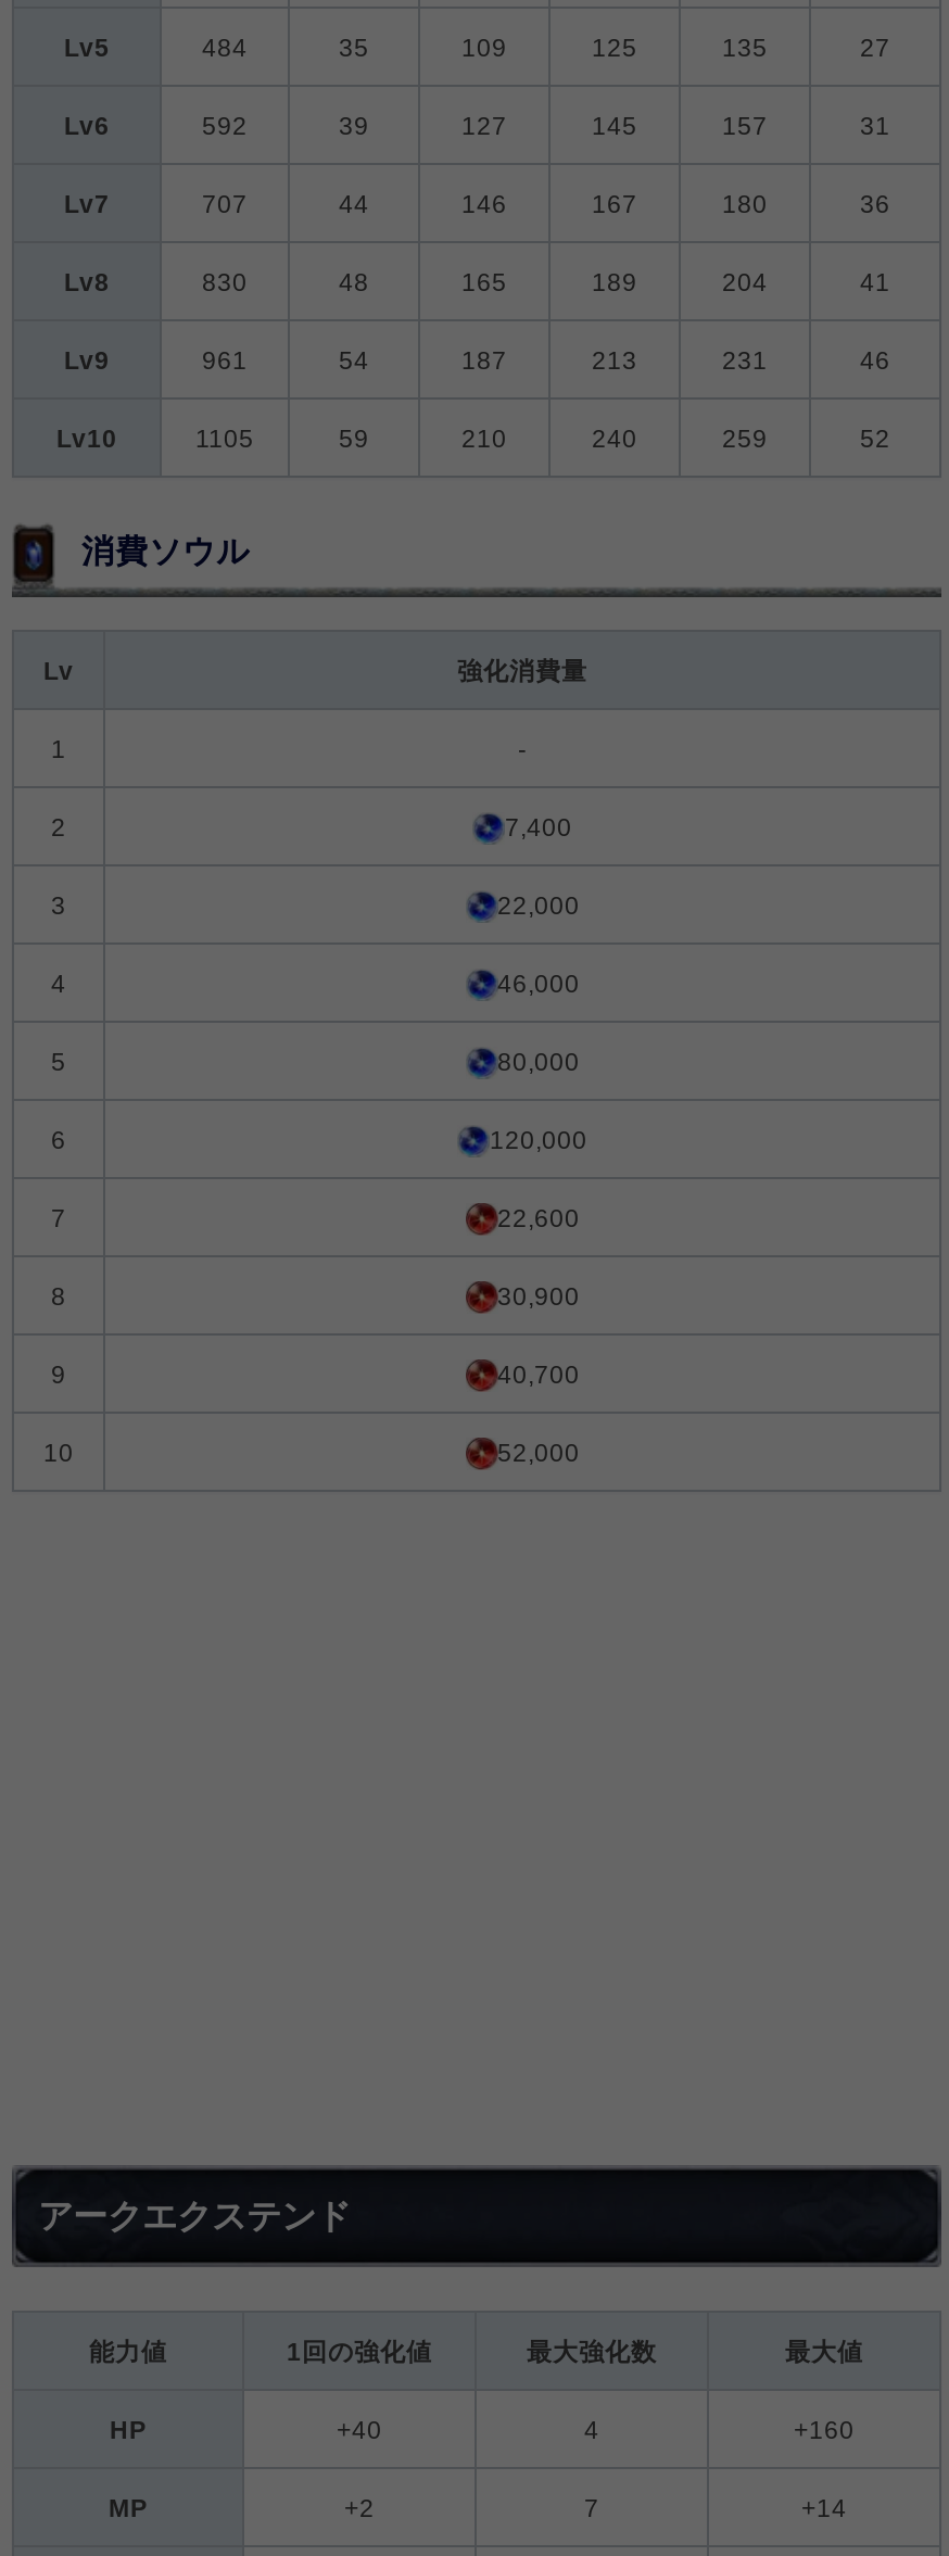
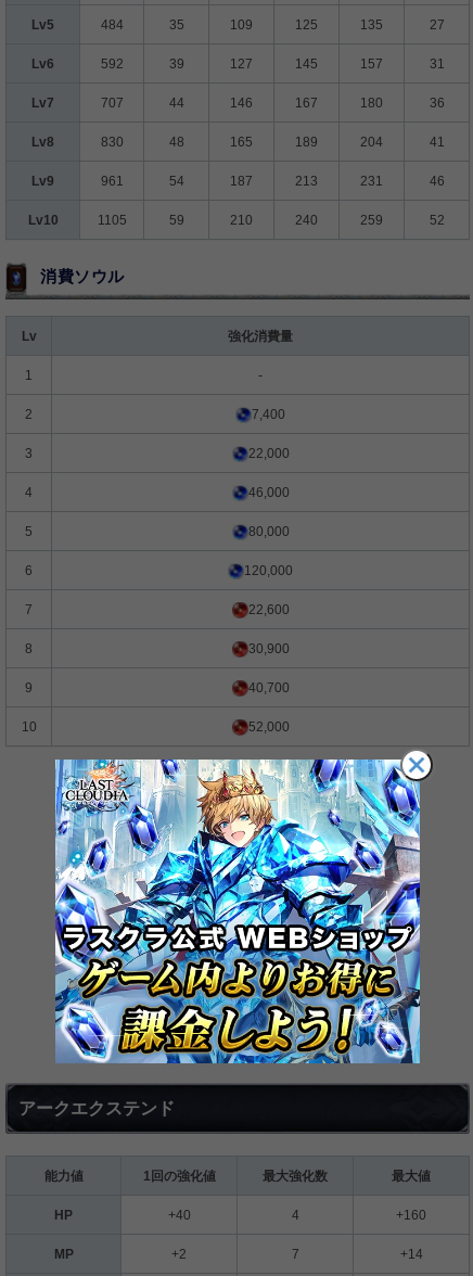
none -> [54,750,433,1064] [image]

